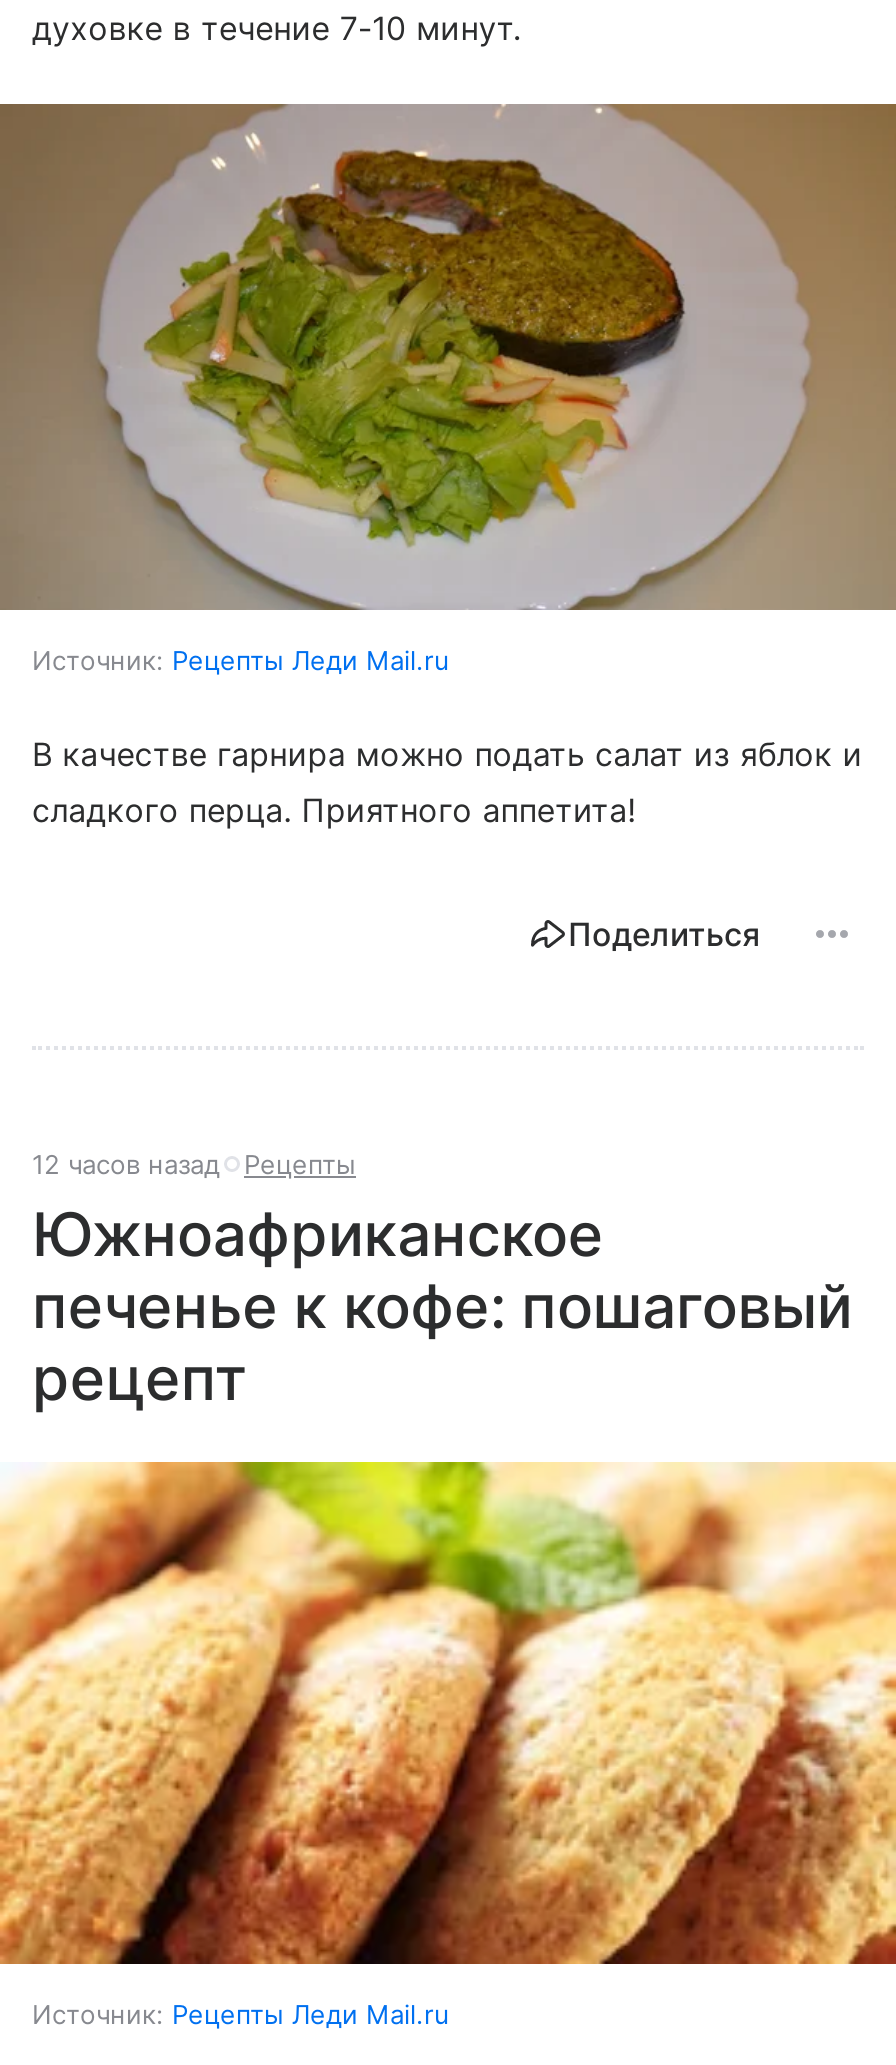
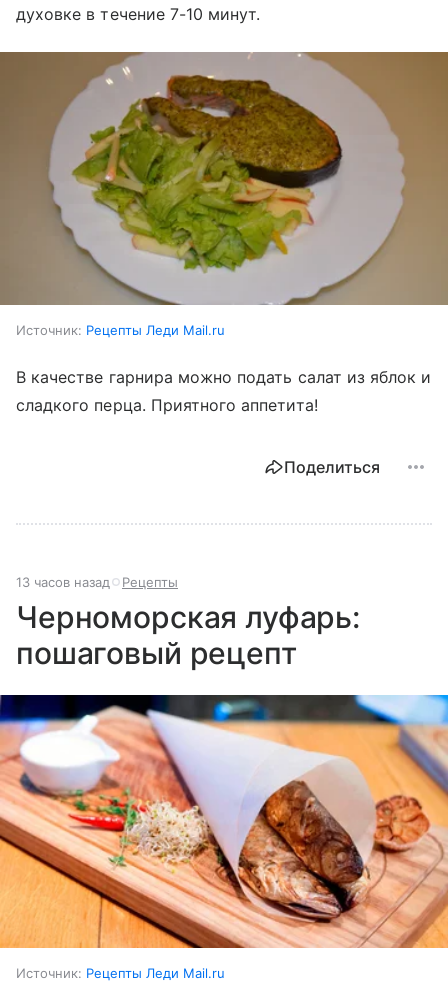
[32,1148,356,1180] 12 часов назад Рецепты -> [16,574,178,590] 13 часов назад Рецепты
[32,1198,853,1414] Южноафриканское | печенье к кофе: пошаговый | рецепт -> [16,599,360,671] Черноморская луфарь: | пошаговый рецепт
[6,1460,890,1966] [image] -> [3,694,445,949] [image]

